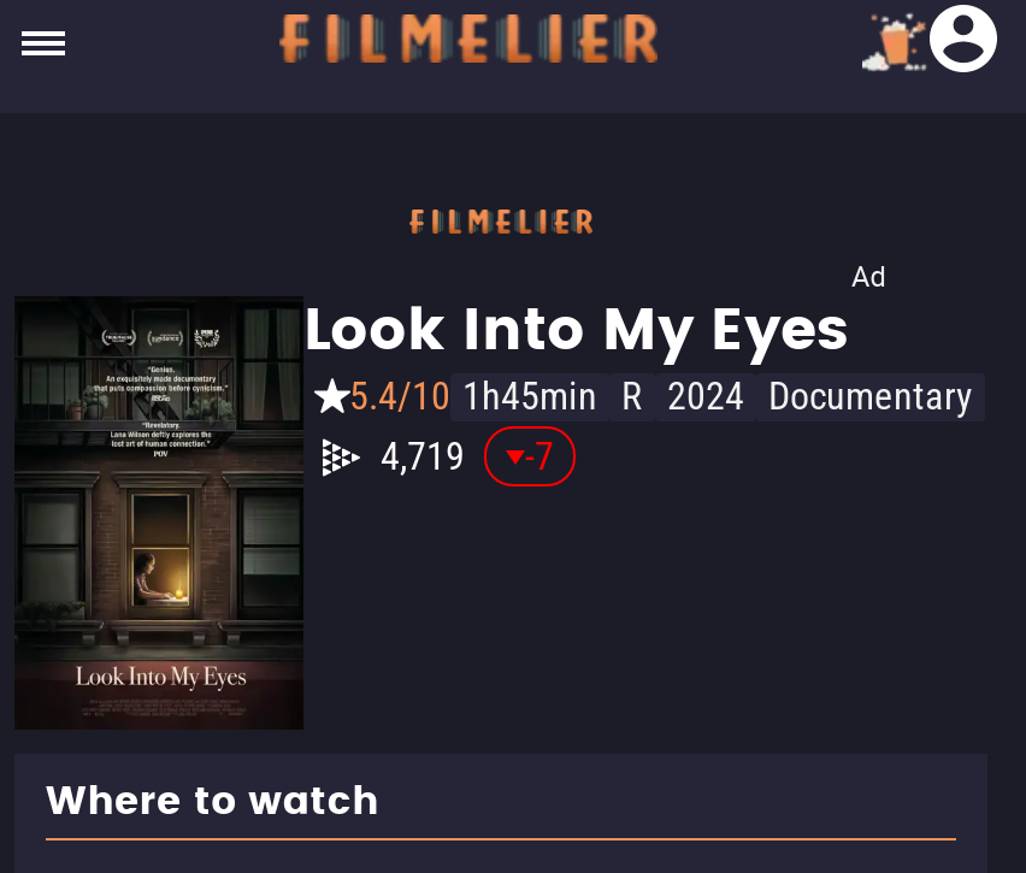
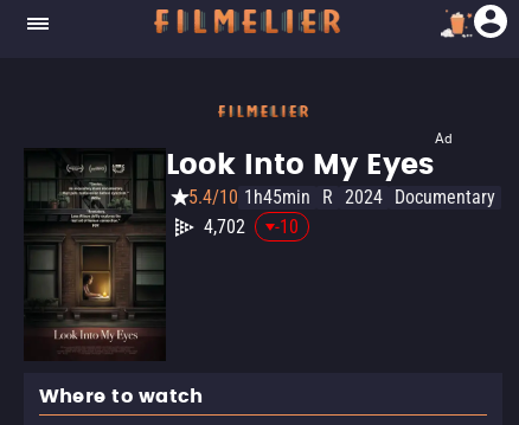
[381,433,465,479] 4,719 -> [204,215,245,238] 4,702
[525,433,554,479] -7 -> [275,215,299,238] -10

